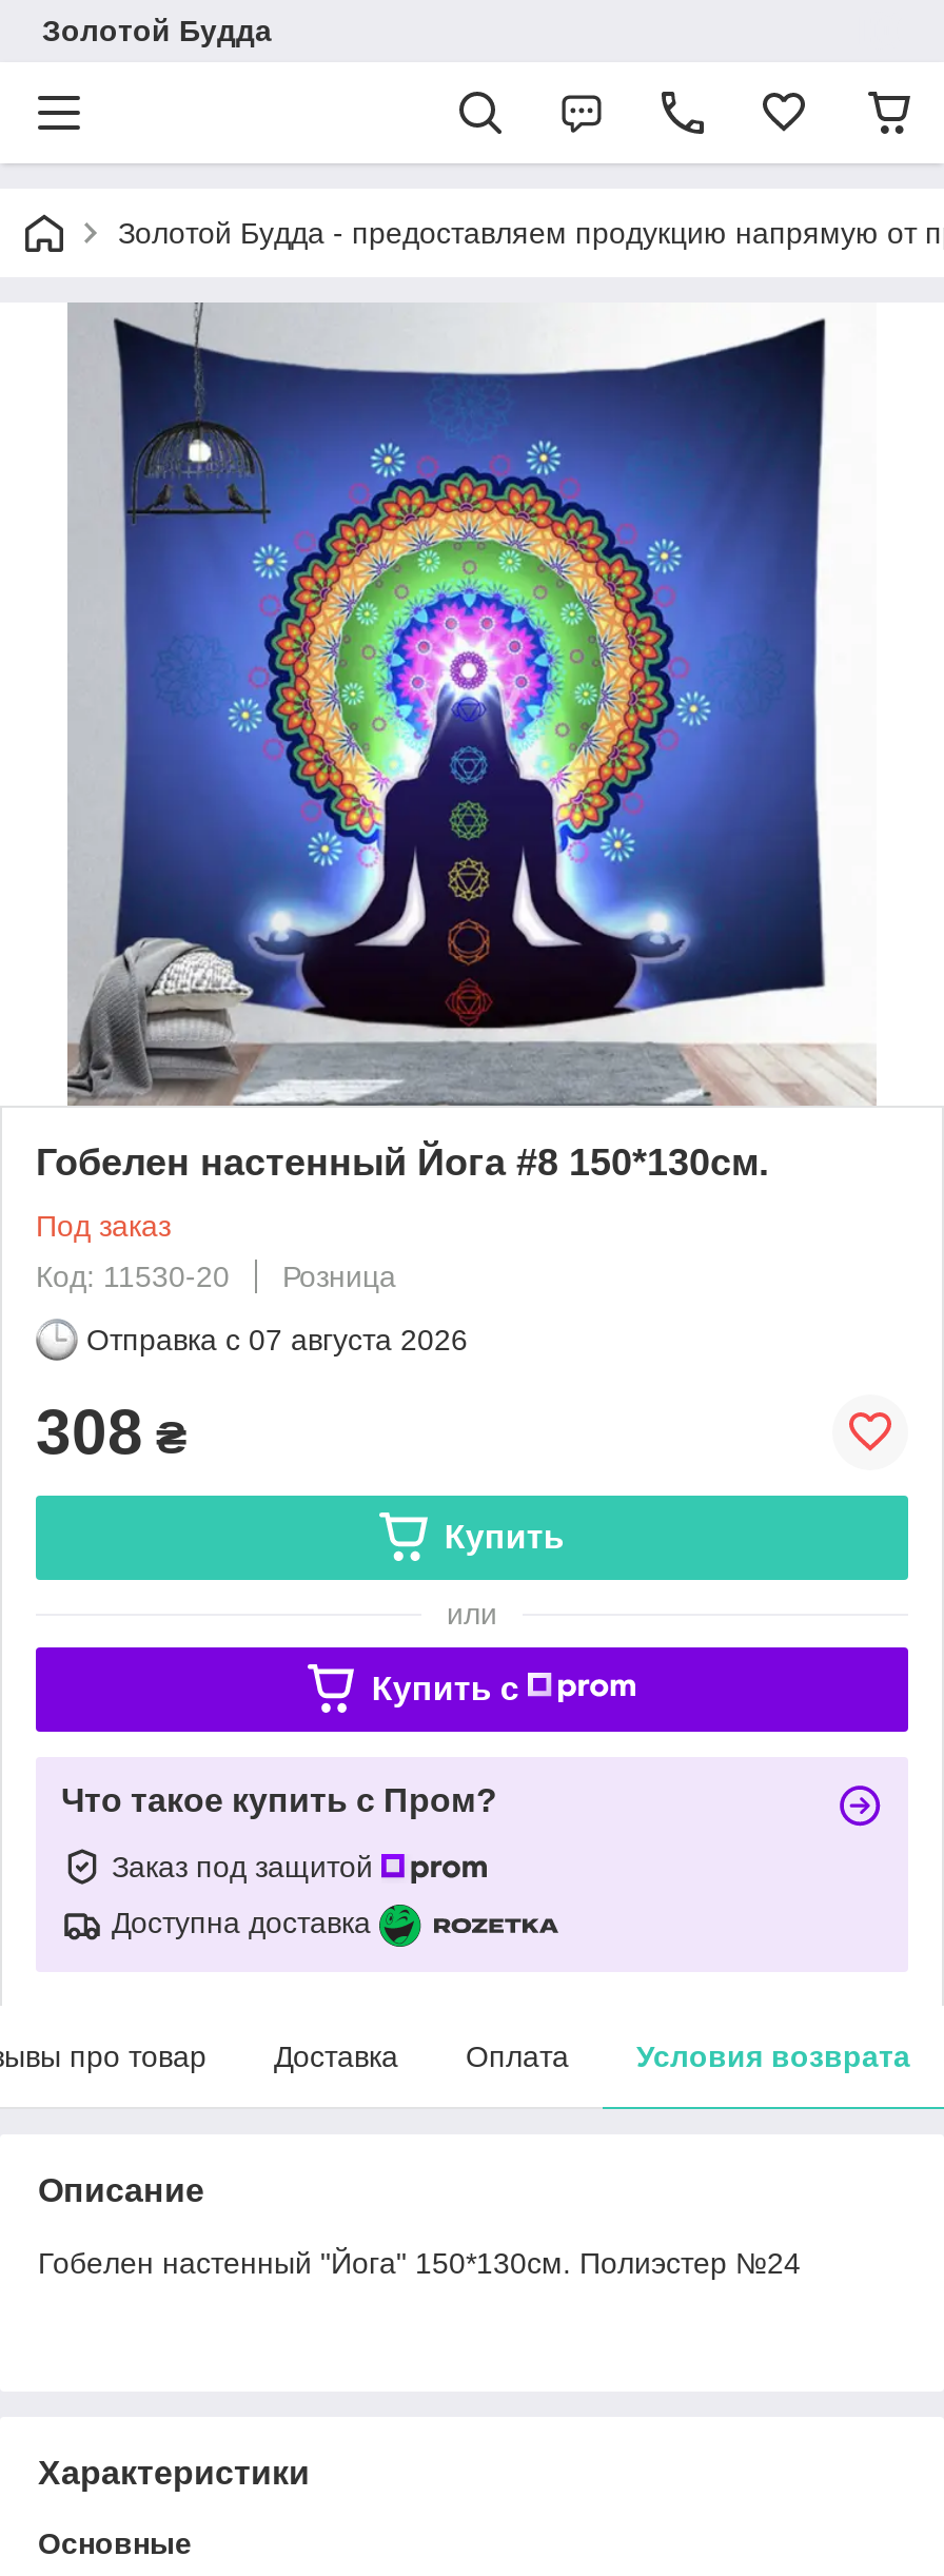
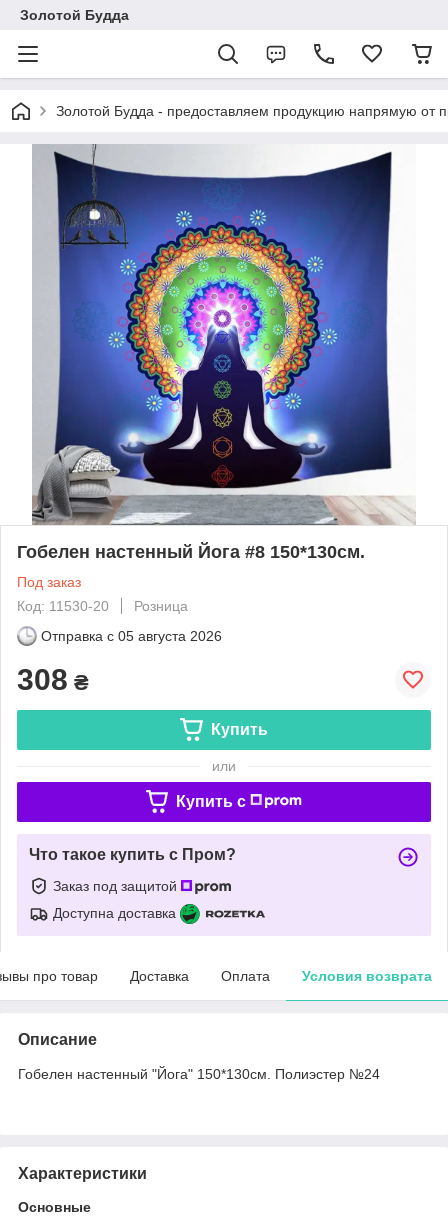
[86,1322,468,1356] Отправка с 07 августа 2026 -> [41,628,222,644] Отправка с 05 августа 2026

